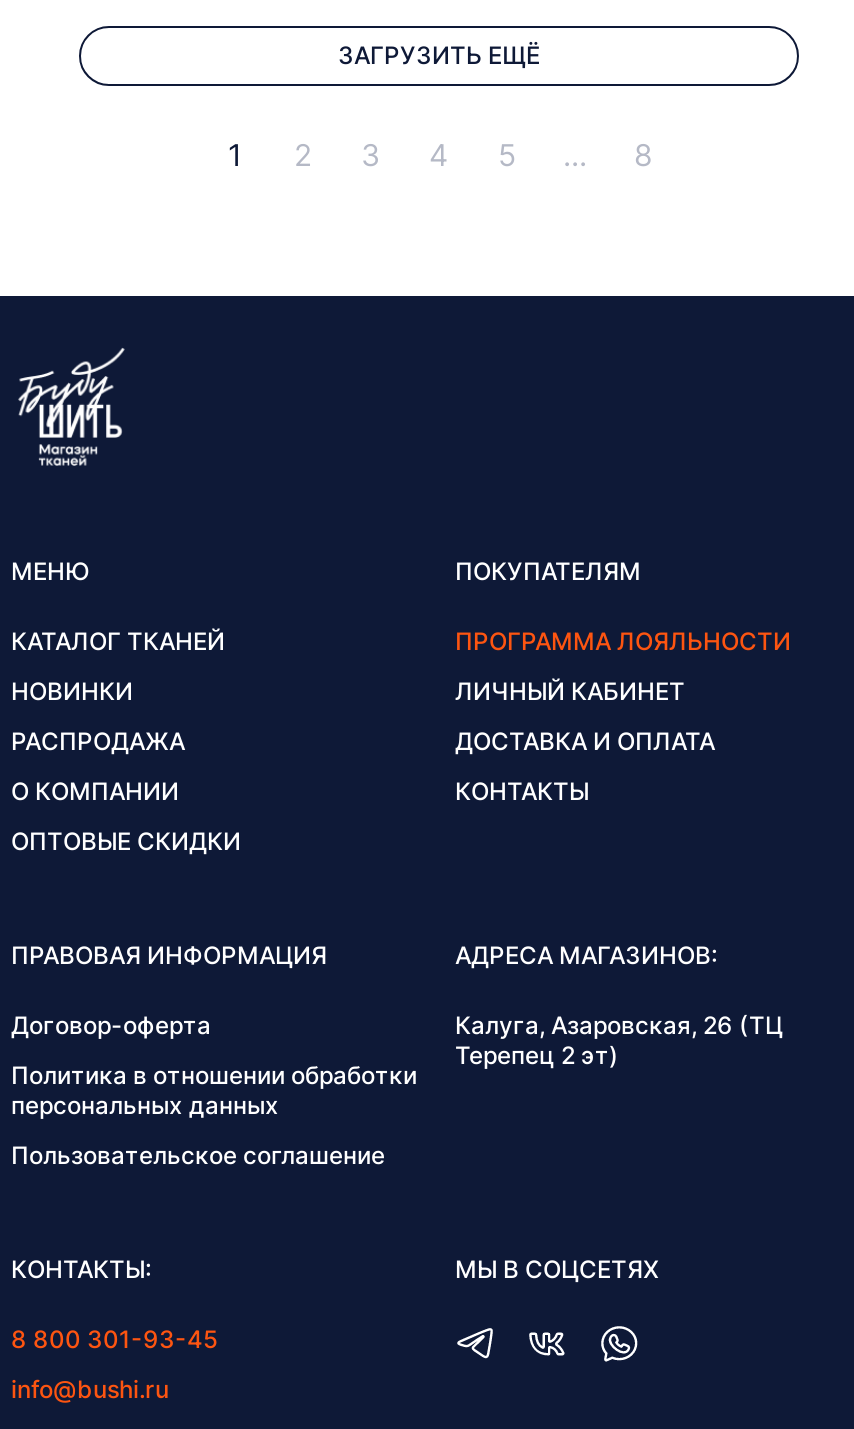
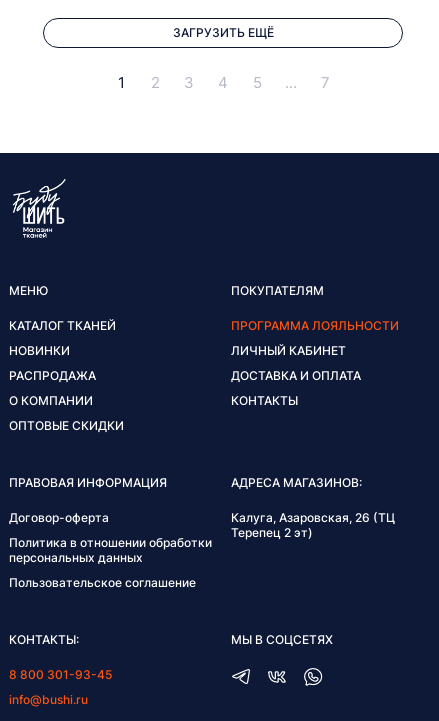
[634,136,652,174] 8 -> [320,73,329,92] 7

